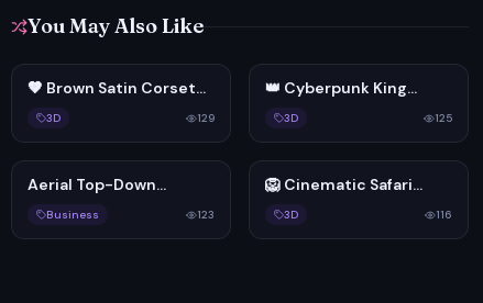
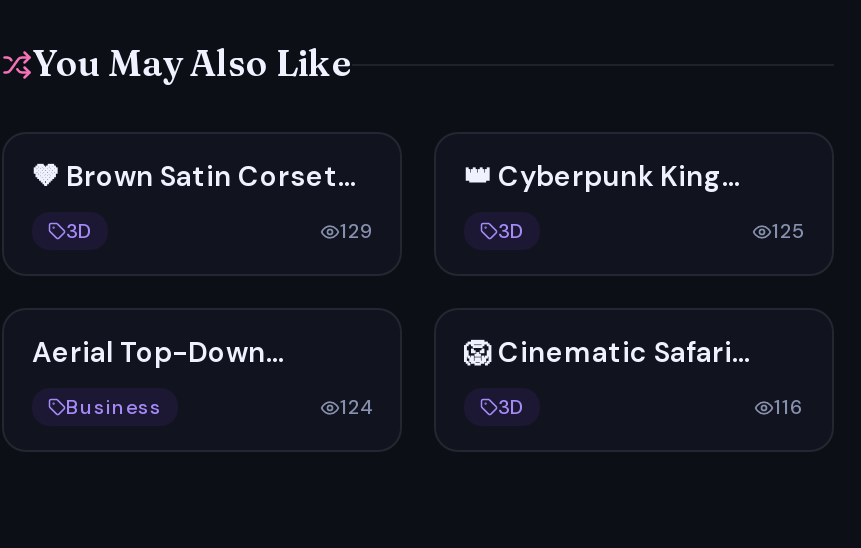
[197,207,215,222] 123 -> [340,394,372,420] 124

